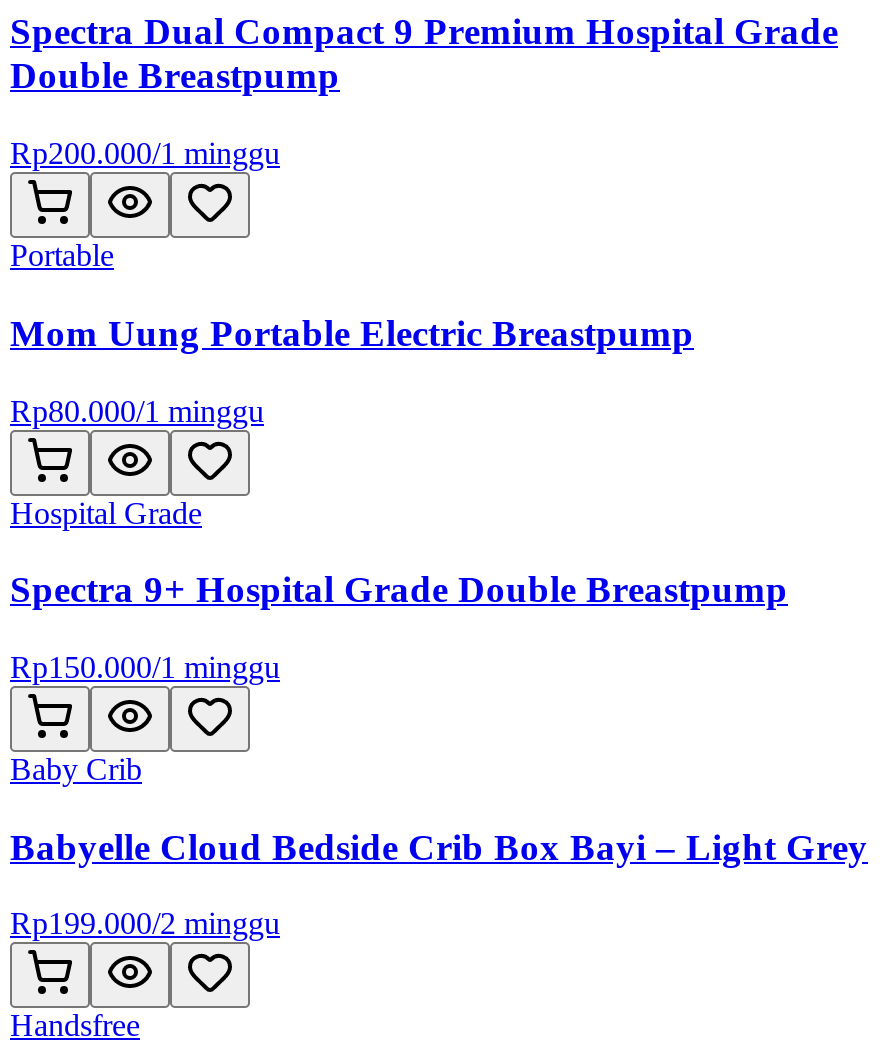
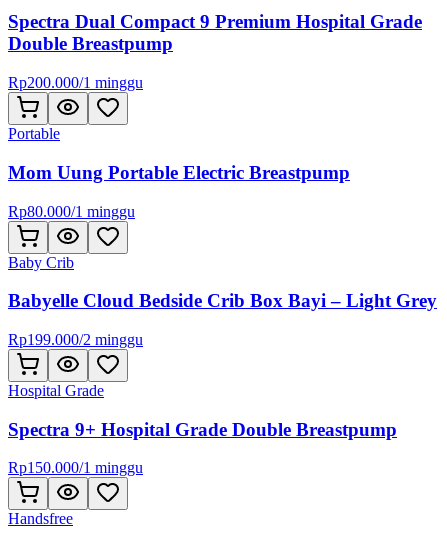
moved [10,495,788,684] -> [8,382,397,476]: Hospital Grade | Spectra 9+ Hospital Grade Double Breastpump | Rp150.000/1 minggu
moved [10,752,868,941] -> [8,253,437,348]: Baby Crib | Babyelle Cloud Bedside Crib Box Bayi – Light Grey | Rp199.000/2 minggu

